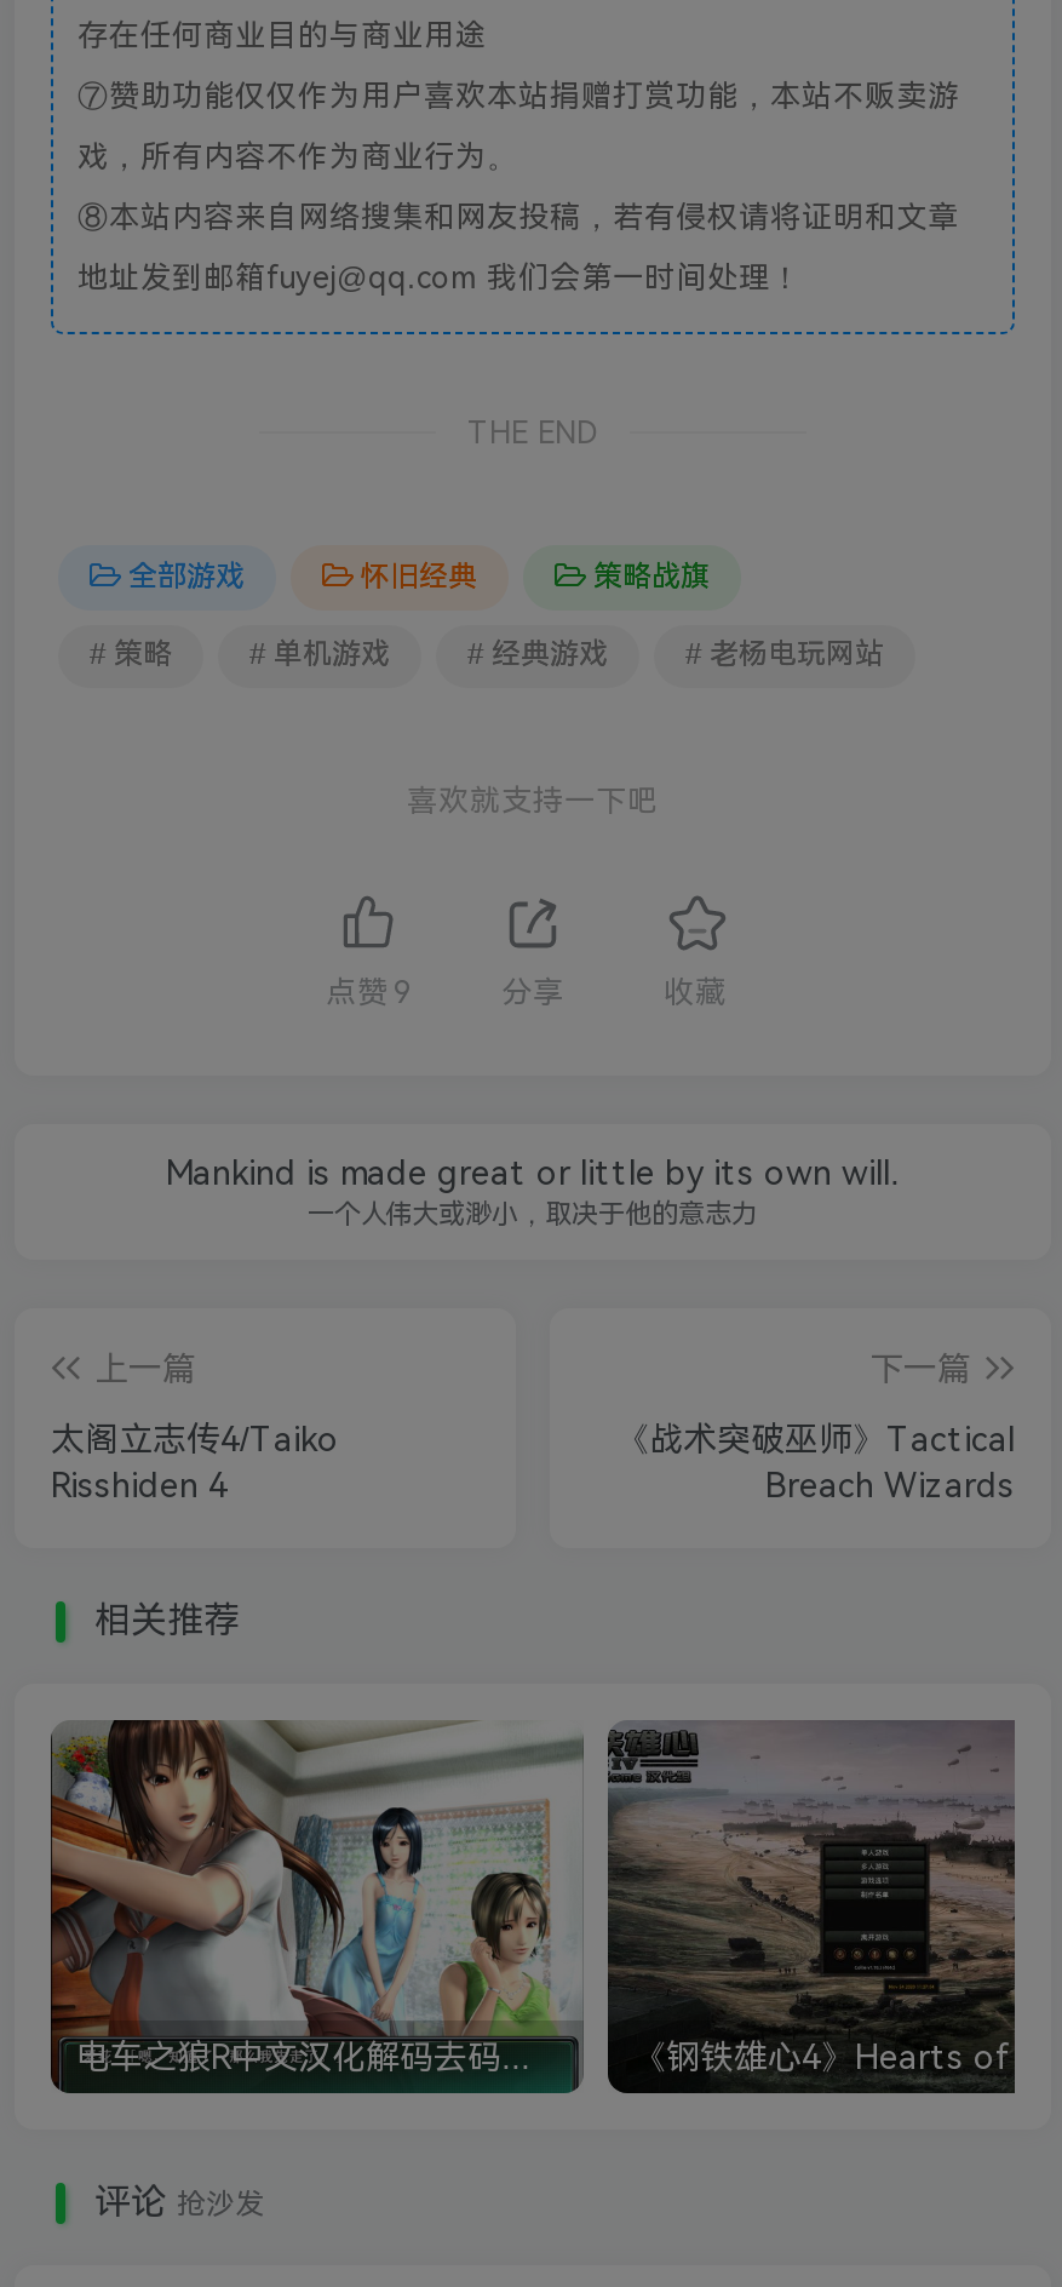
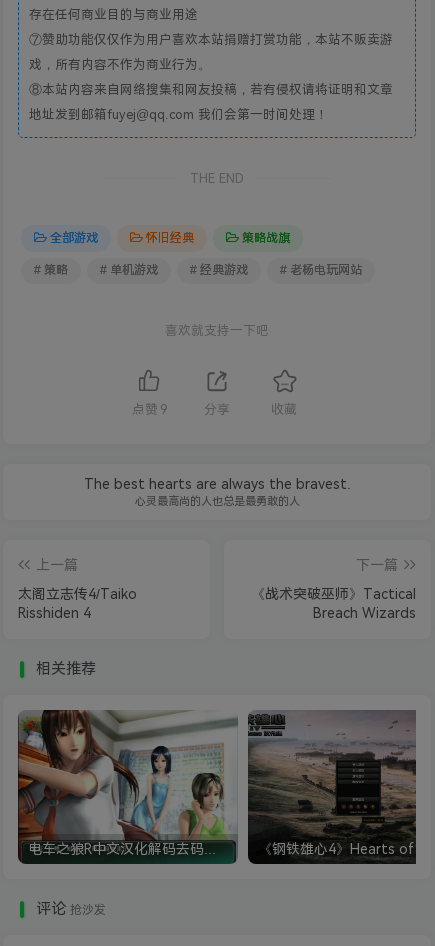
[166,1154,900,1231] Mankind is made great or little by its own will. | 一个人伟大或渺小，取决于他的意志力 -> [83,476,350,508] The best hearts are always the bravest. | 心灵最高尚的人也总是最勇敢的人

